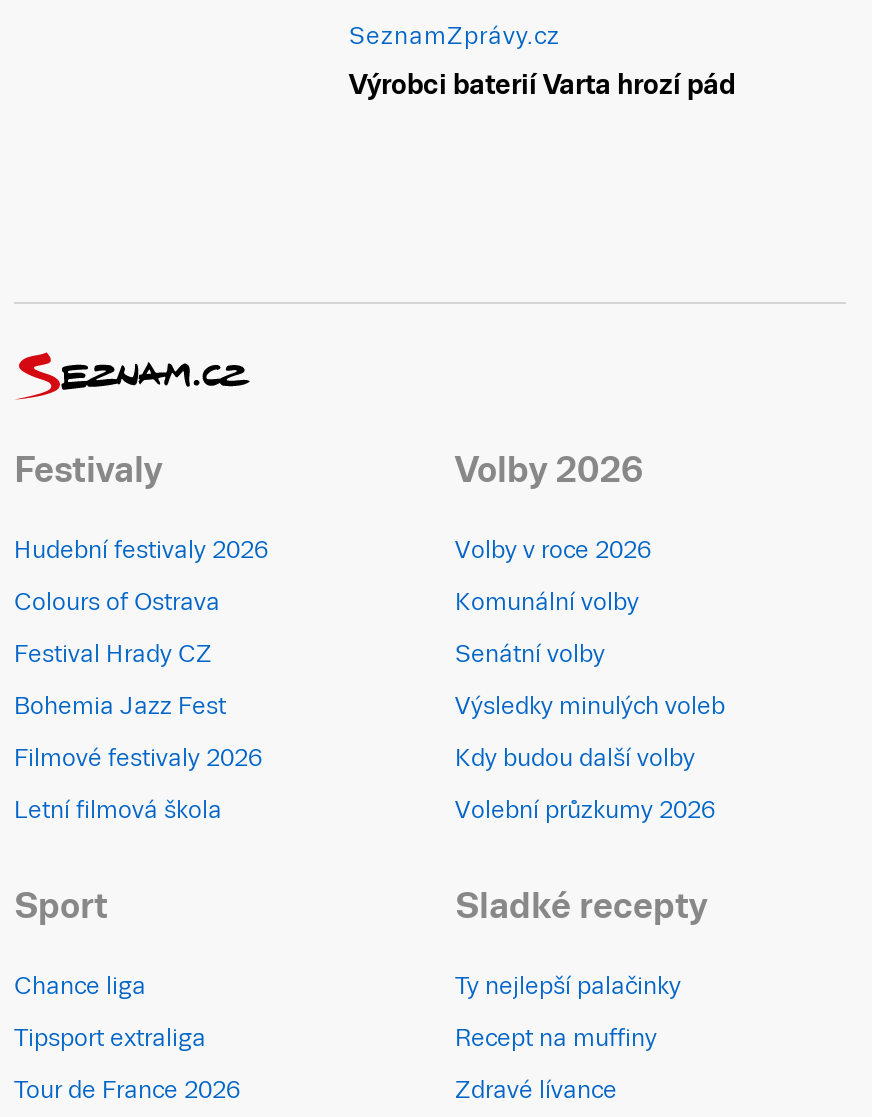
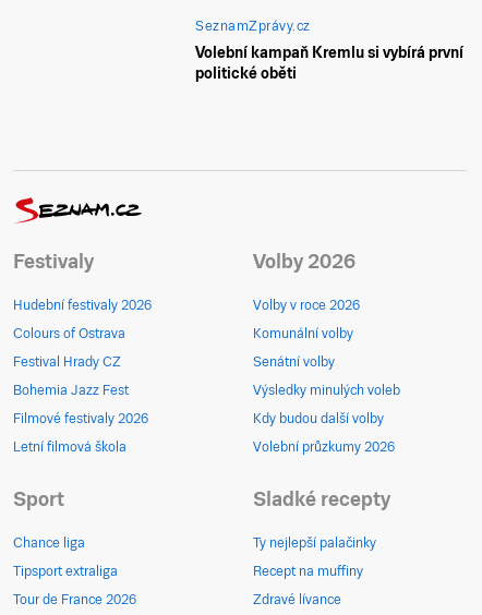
[349,69,735,101] Výrobci baterií Varta hrozí pád -> [196,44,464,82] Volební kampaň Kremlu si vybírá první | politické oběti

